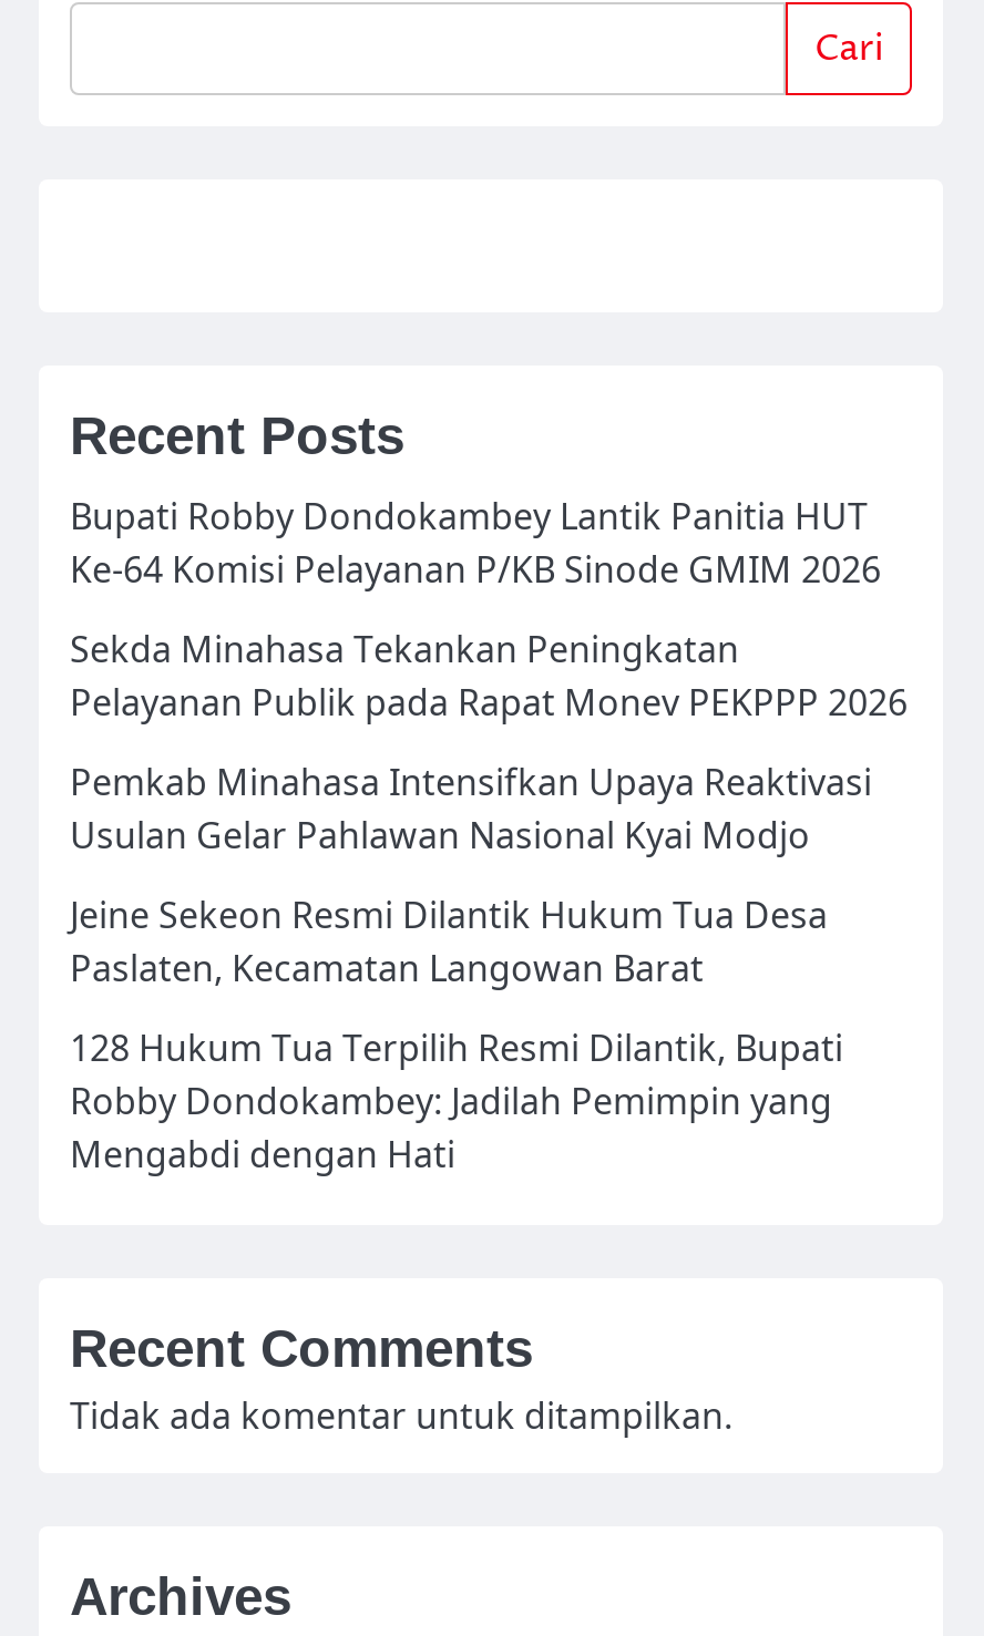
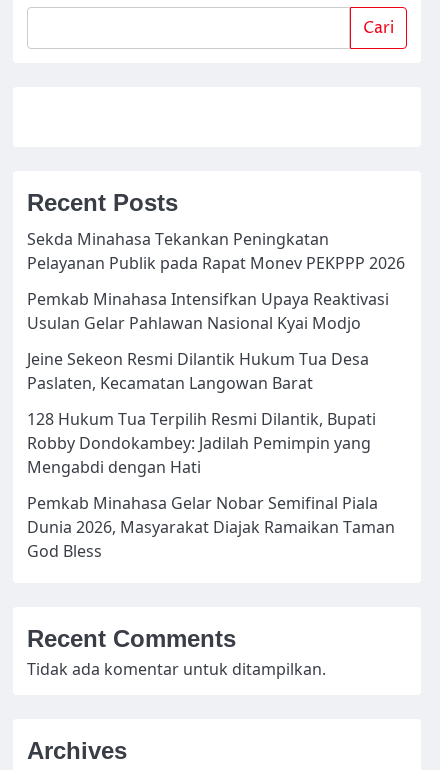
[70,492,881,594] Bupati Robby Dondokambey Lantik Panitia HUT | Ke-64 Komisi Pelayanan P/KB Sinode GMIM 2026 -> none
moved [70,625,908,1179] -> [27,228,405,478]: Sekda Minahasa Tekankan Peningkatan | Pelayanan Publik pada Rapat Monev PEKPPP 2026 | Pemkab Minahasa Intensifkan Upaya Reaktivasi | ... | Robby Dondokambey: Jadilah Pemimpin yang | Mengabdi dengan Hati
none -> [27,492,395,562] Pemkab Minahasa Gelar Nobar Semifinal Piala | Dunia 2026, Masyarakat Diajak Ramaikan Taman | God Bless

